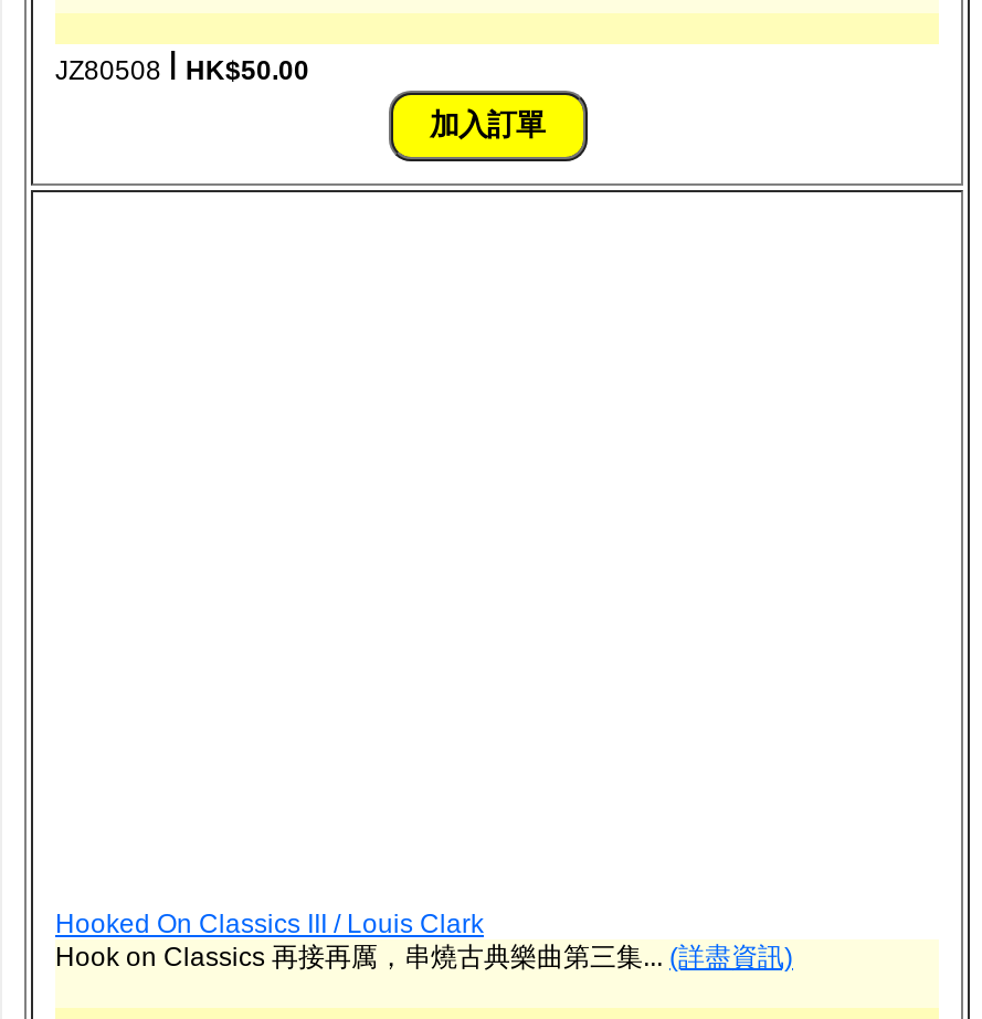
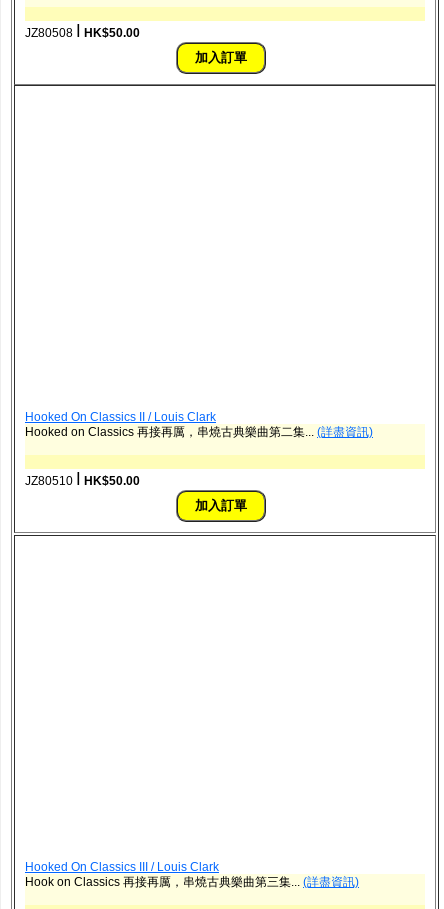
none -> [25,410,373,489] Hooked On Classics II / Louis Clark | Hooked on Classics 再接再厲，串燒古典樂曲第二集... (詳盡資訊) | JZ80510 ǀ HK$50.00

